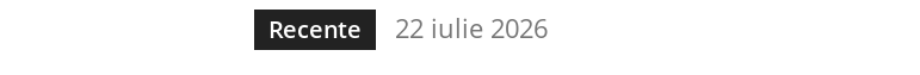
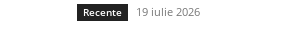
[268,9,548,45] Recente 22 iulie 2026 -> [83,4,200,19] Recente 19 iulie 2026

